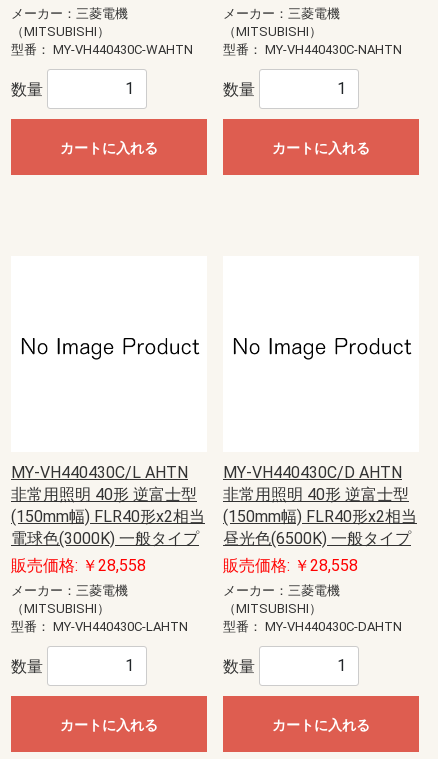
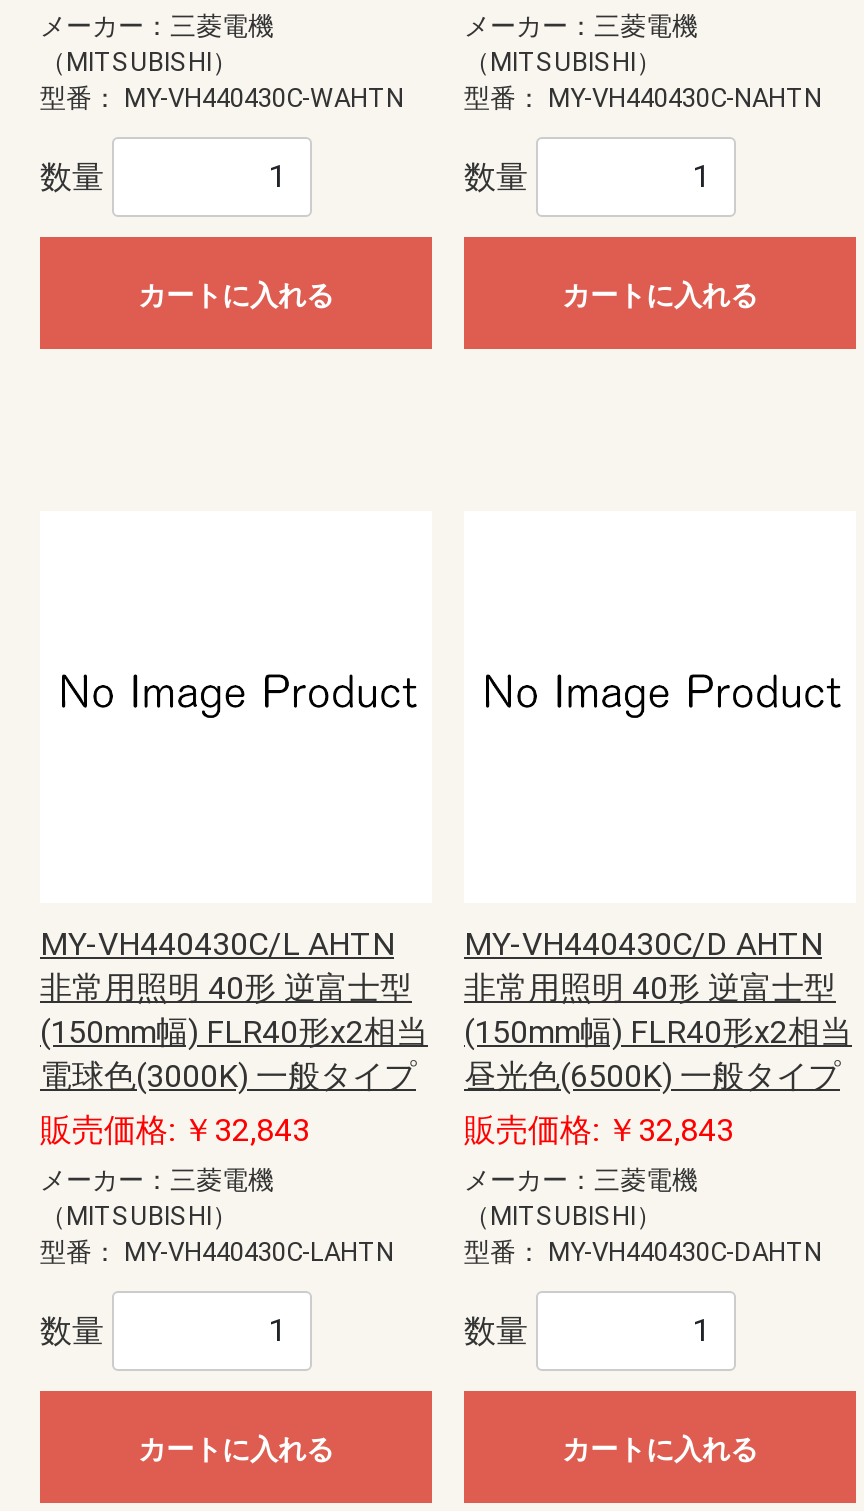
[11,555,146,574] 販売価格: ￥28,558 -> [40,1110,310,1148] 販売価格: ￥32,843
[223,555,358,574] 販売価格: ￥28,558 -> [464,1110,734,1148] 販売価格: ￥32,843

